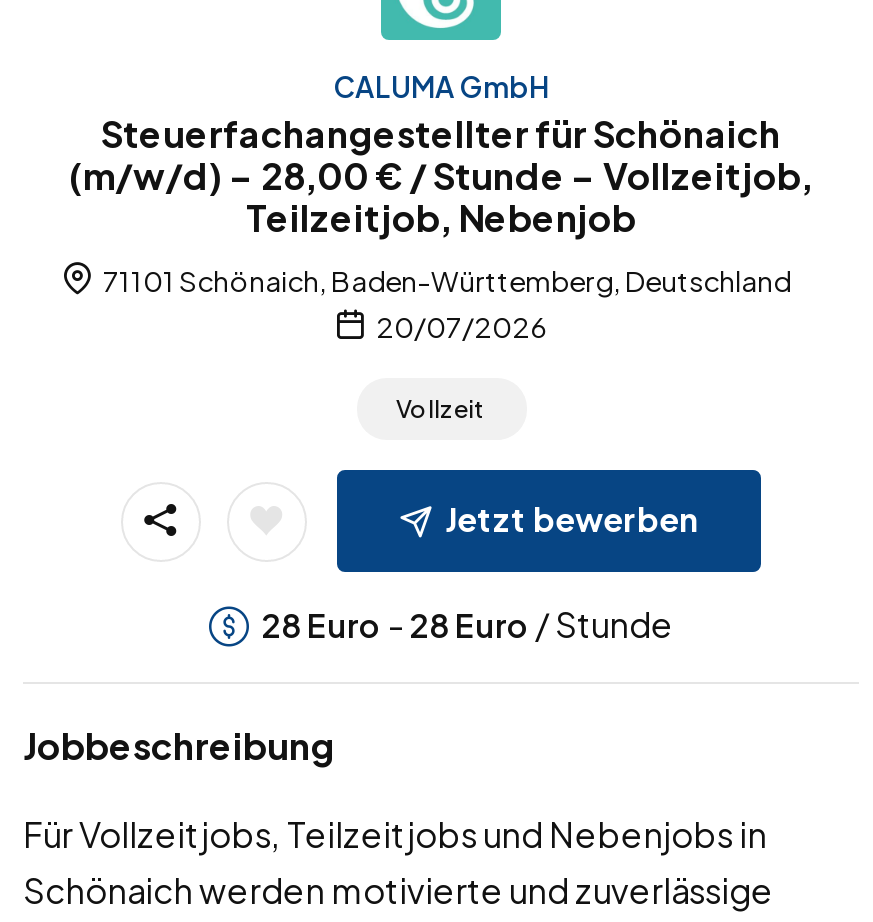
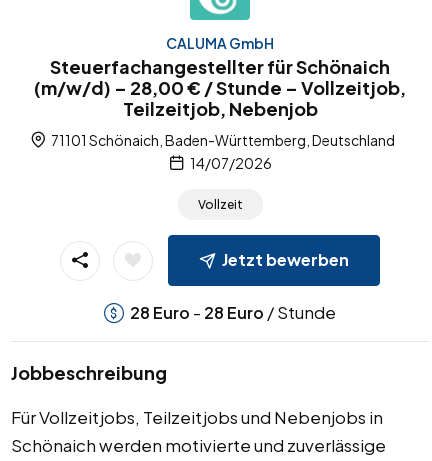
[372,308,548,344] 20/07/2026 -> [187,154,271,172] 14/07/2026

